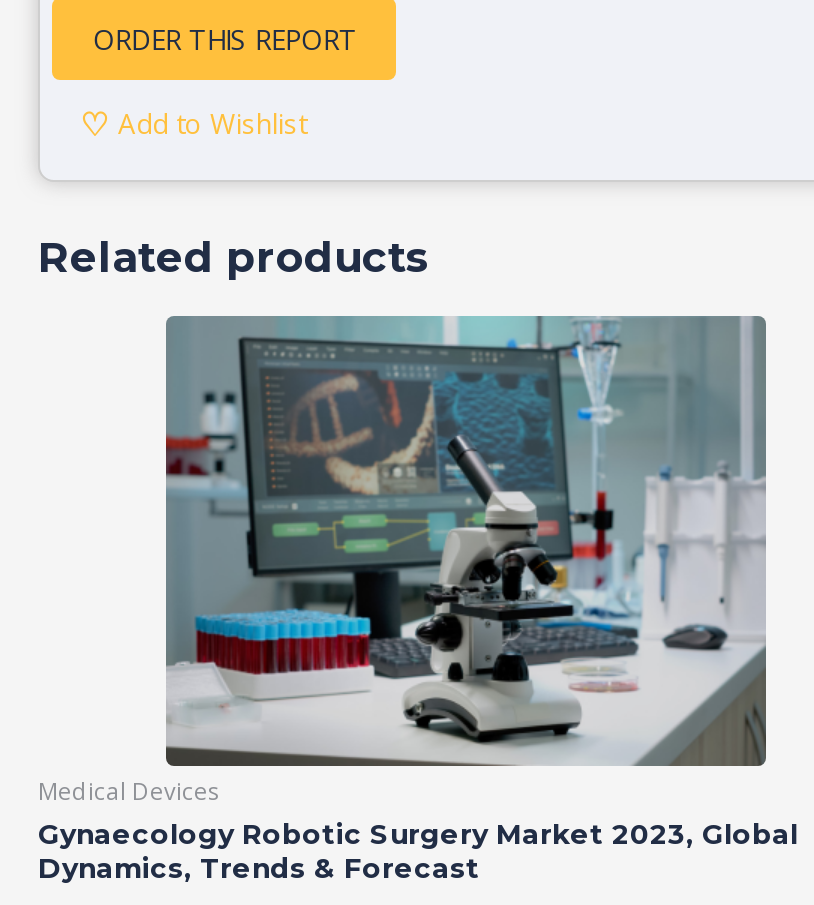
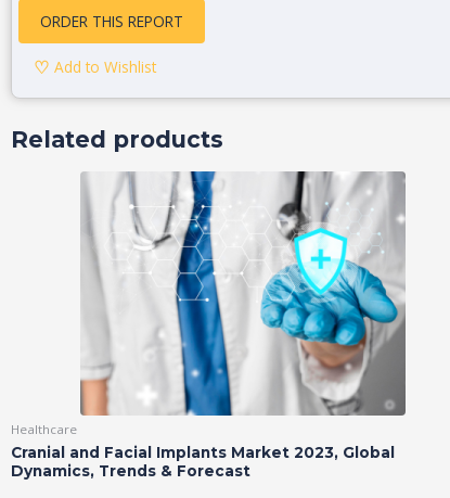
[38,314,798,850] [image] | Medical Devices | Gynaecology Robotic Surgery Market 2023, Global -> [11,171,406,461] [image] | Healthcare | Cranial and Facial Implants Market 2023, Global

